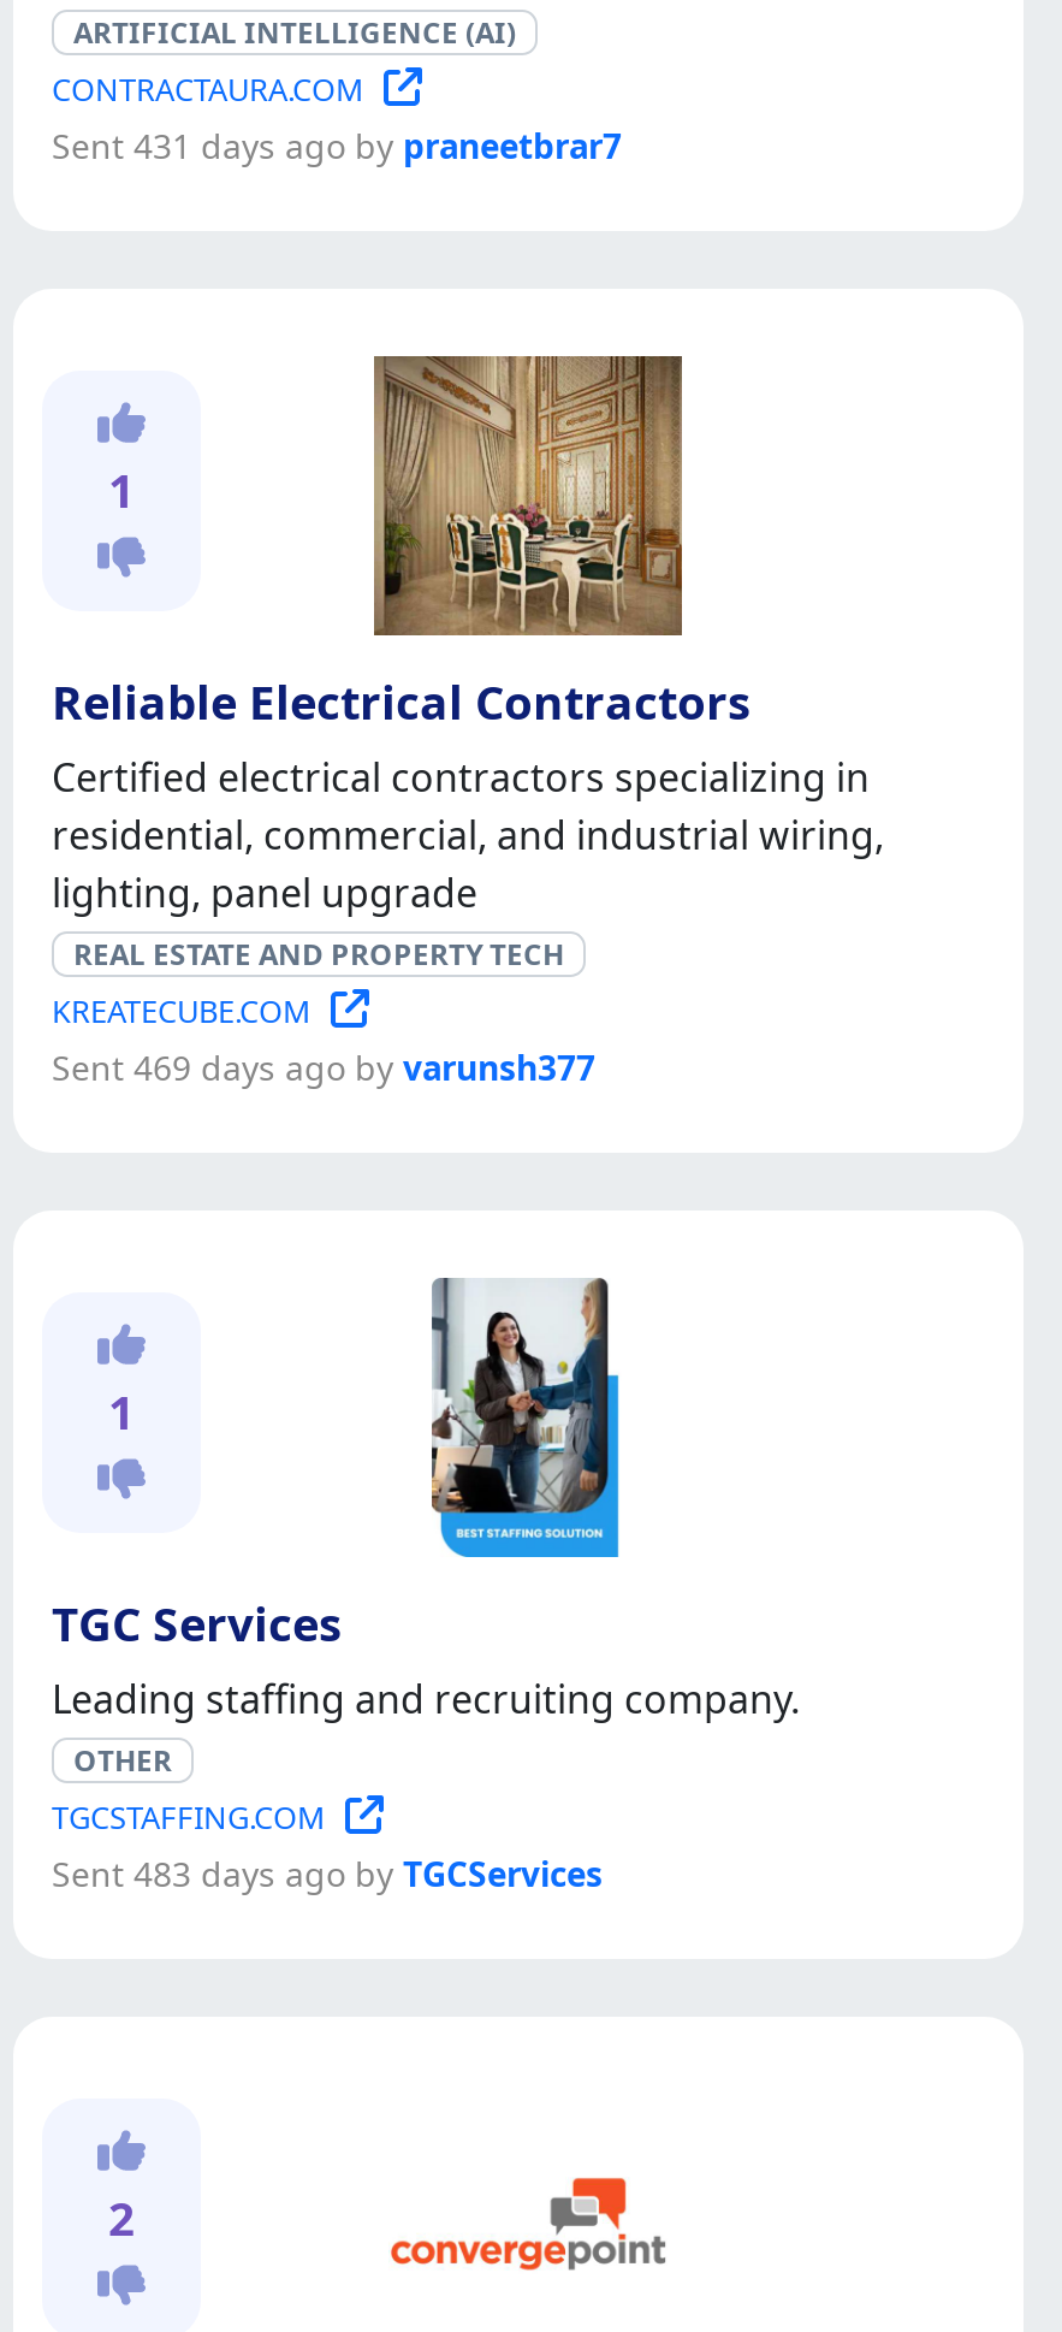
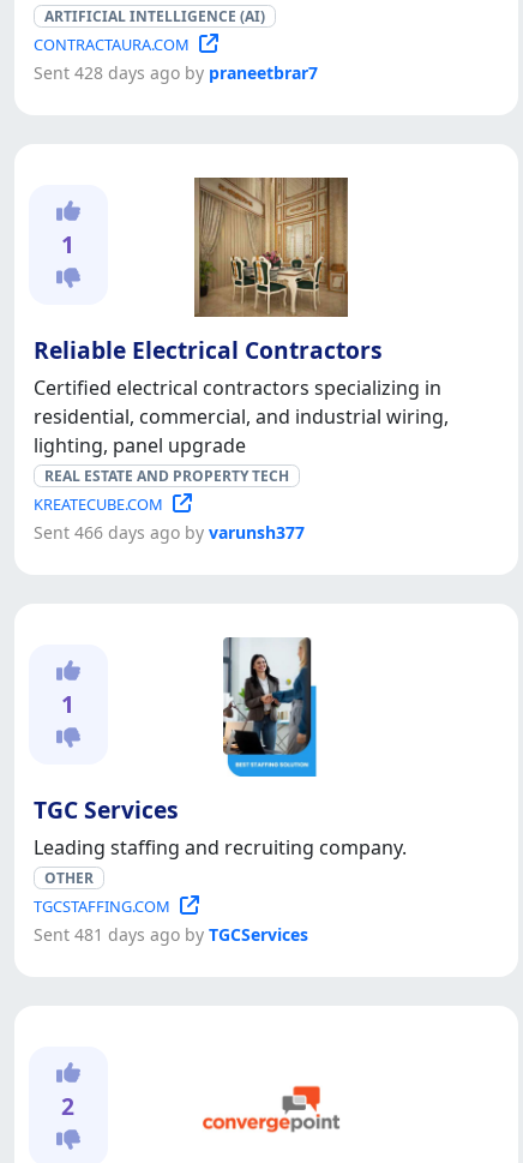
[52,122,622,168] Sent 431 days ago by praneetbrar7 -> [34,61,318,84] Sent 428 days ago by praneetbrar7
[52,1044,595,1089] Sent 469 days ago by varunsh377 -> [34,521,305,543] Sent 466 days ago by varunsh377
[52,1850,603,1896] Sent 483 days ago by TGCServices -> [34,923,308,945] Sent 481 days ago by TGCServices

